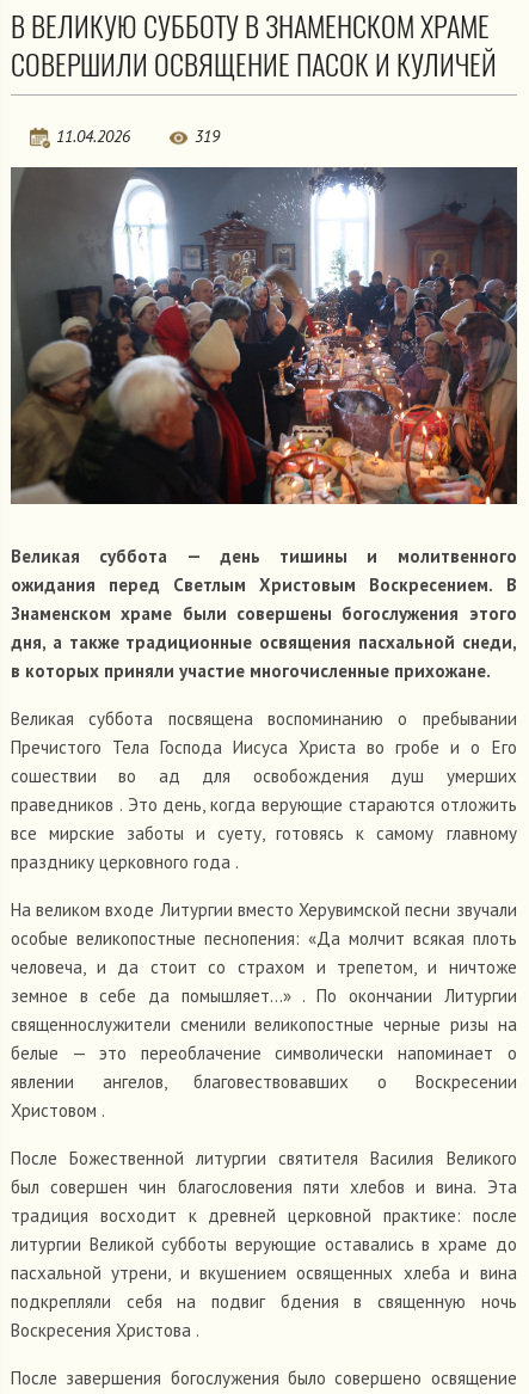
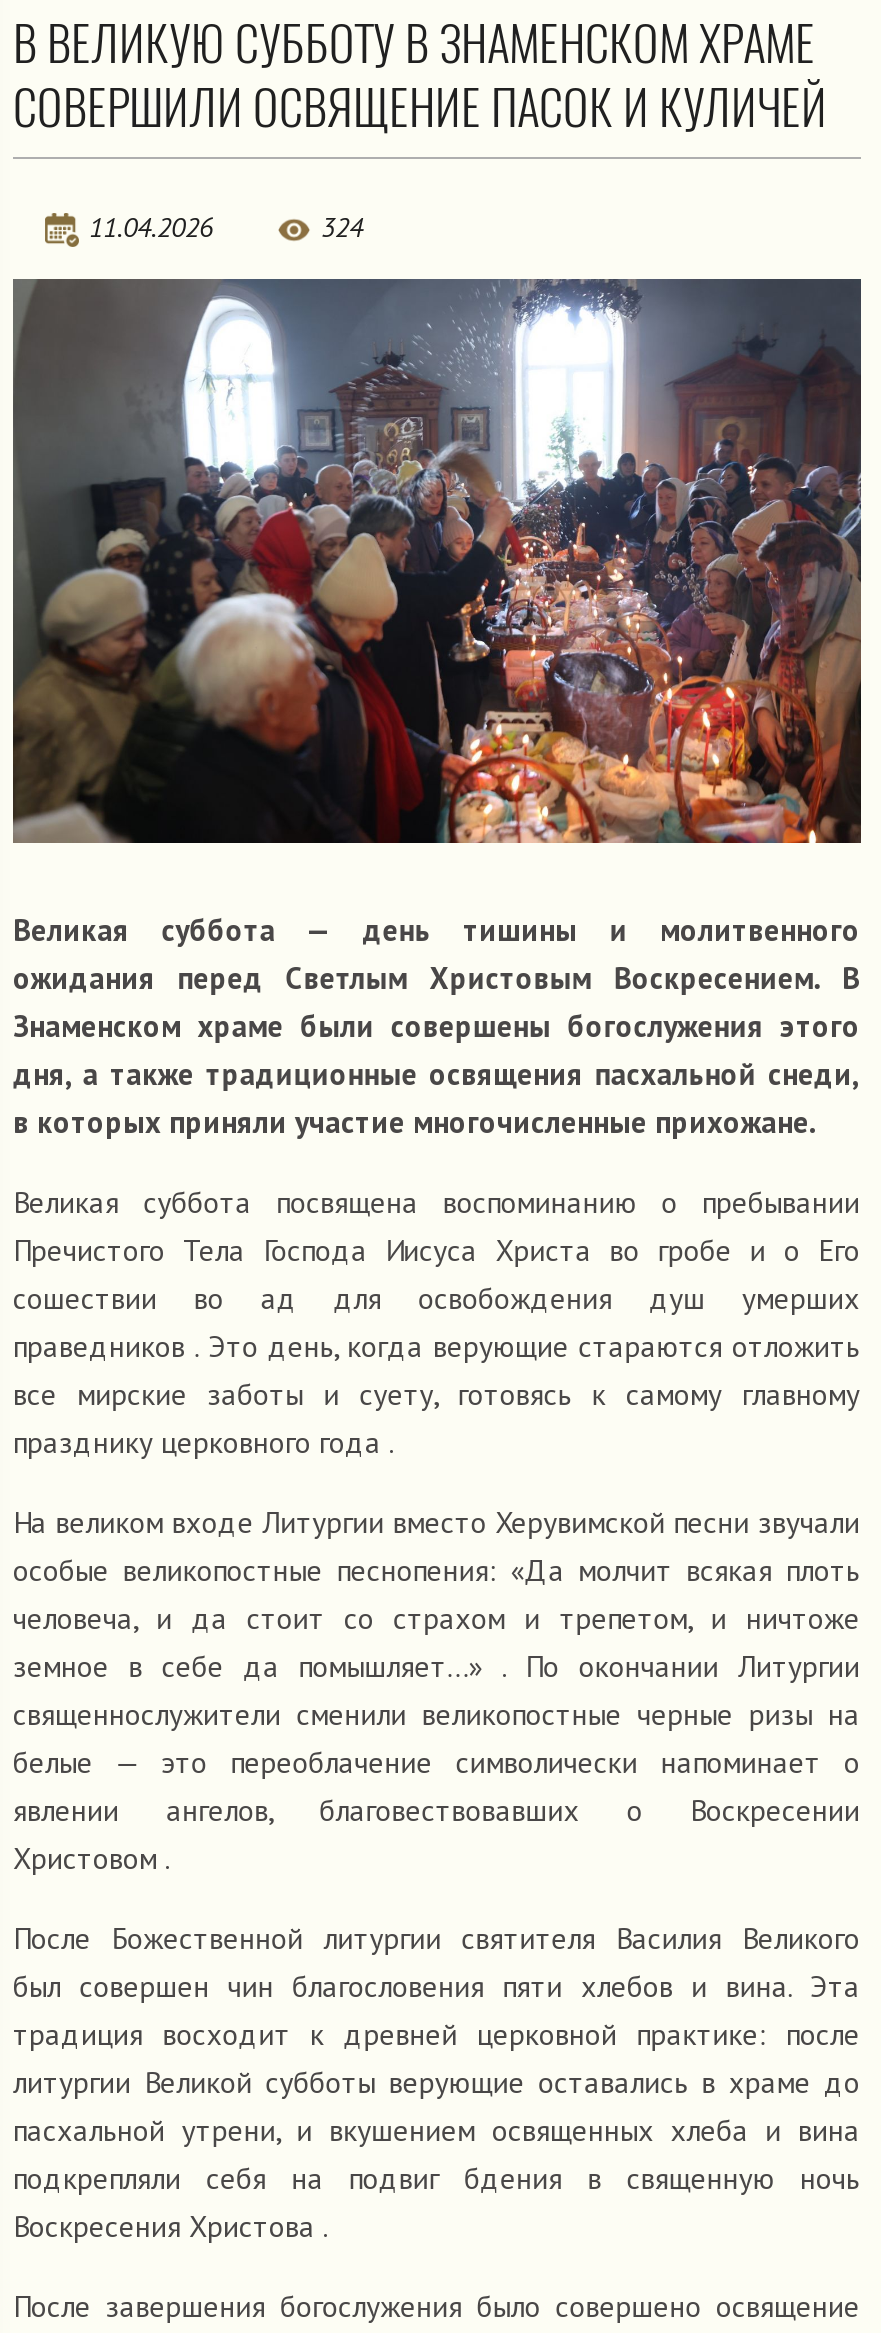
[195,125,220,147] 319 -> [321,209,363,245] 324

